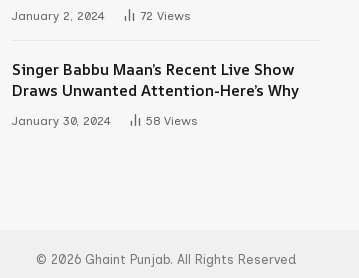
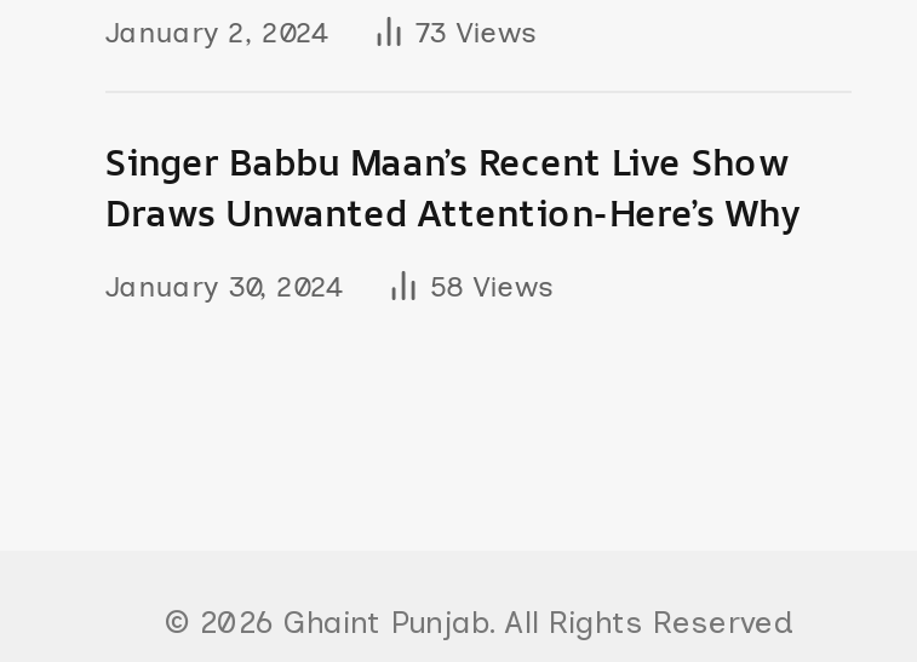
[140,9,190,23] 72 Views -> [415,15,536,49] 73 Views

